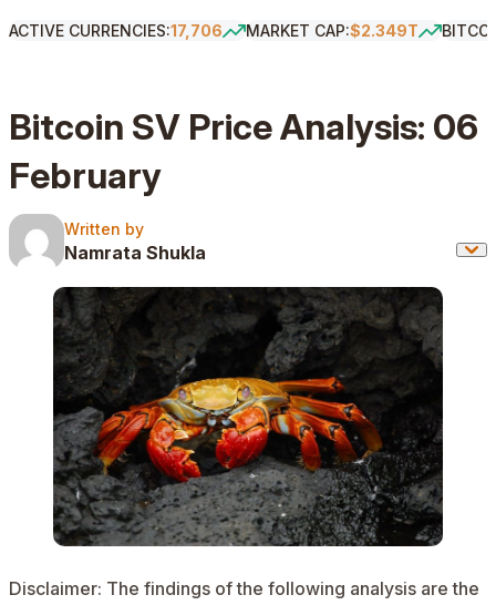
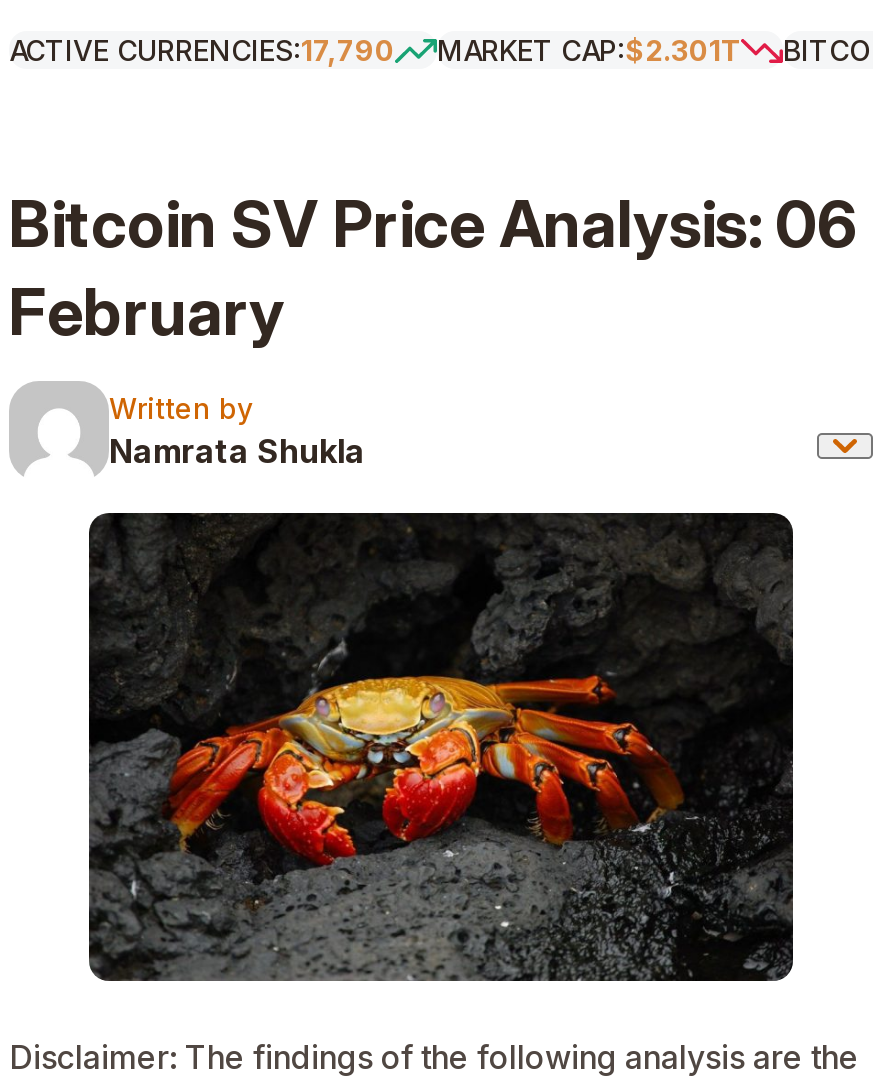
[9,21,223,40] ACTIVE CURRENCIES:17,706 -> [9,33,395,67] ACTIVE CURRENCIES:17,790
[246,21,418,40] MARKET CAP:$2.349T -> [437,33,741,67] MARKET CAP:$2.301T

